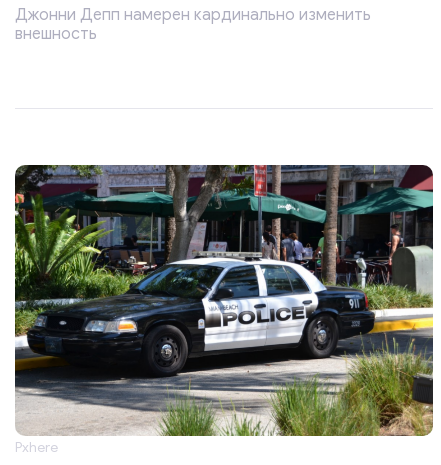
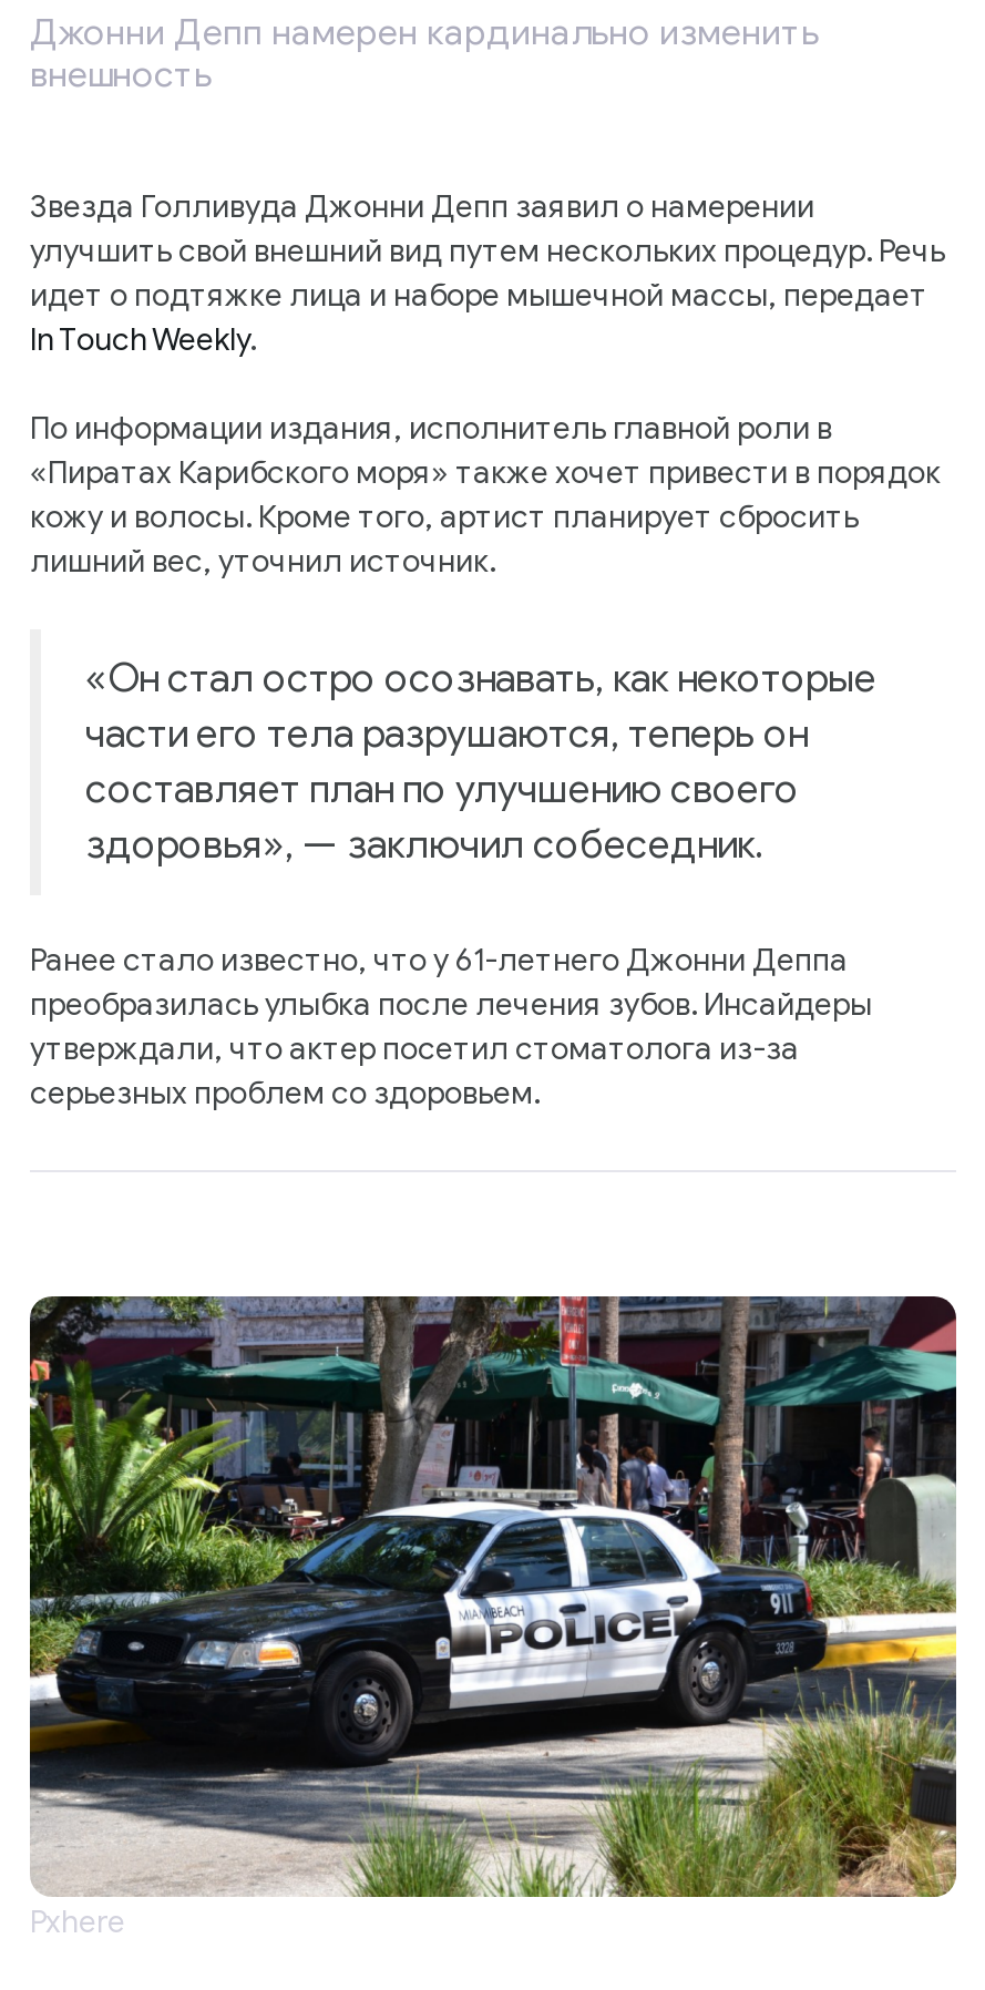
none -> [30,187,945,1112] Звезда Голливуда Джонни Депп заявил о намерении | улучшить свой внешний вид путем нескольких процедур. Речь | идет о подтяжке лица и наборе мышечной массы, передает | In Touch Weekly. | По информации издания, исполнитель главной роли в | «Пиратах Карибского моря» также хочет привести в порядок | кожу и волосы. Кроме того, артист планирует сбросить | лишний вес, уточнил источник. | «Он стал остро осознавать, как некоторые | части его тела разрушаются, теперь он | составляет план по улучшению своего | здоровья», — заключил собеседник. | Ранее стало известно, что у 61-летнего Джонни Деппа | преобразилась улыбка после лечения зубов. Инсайдеры | утверждали, что актер посетил стоматолога из-за | серьезных проблем со здоровьем.

